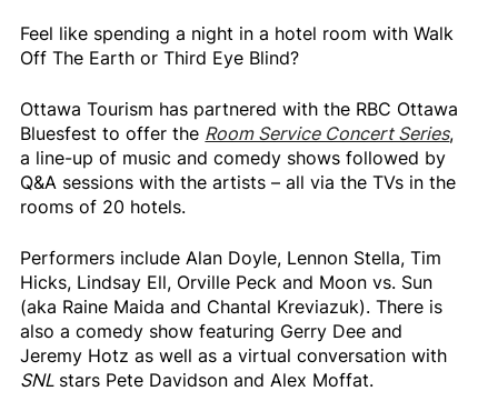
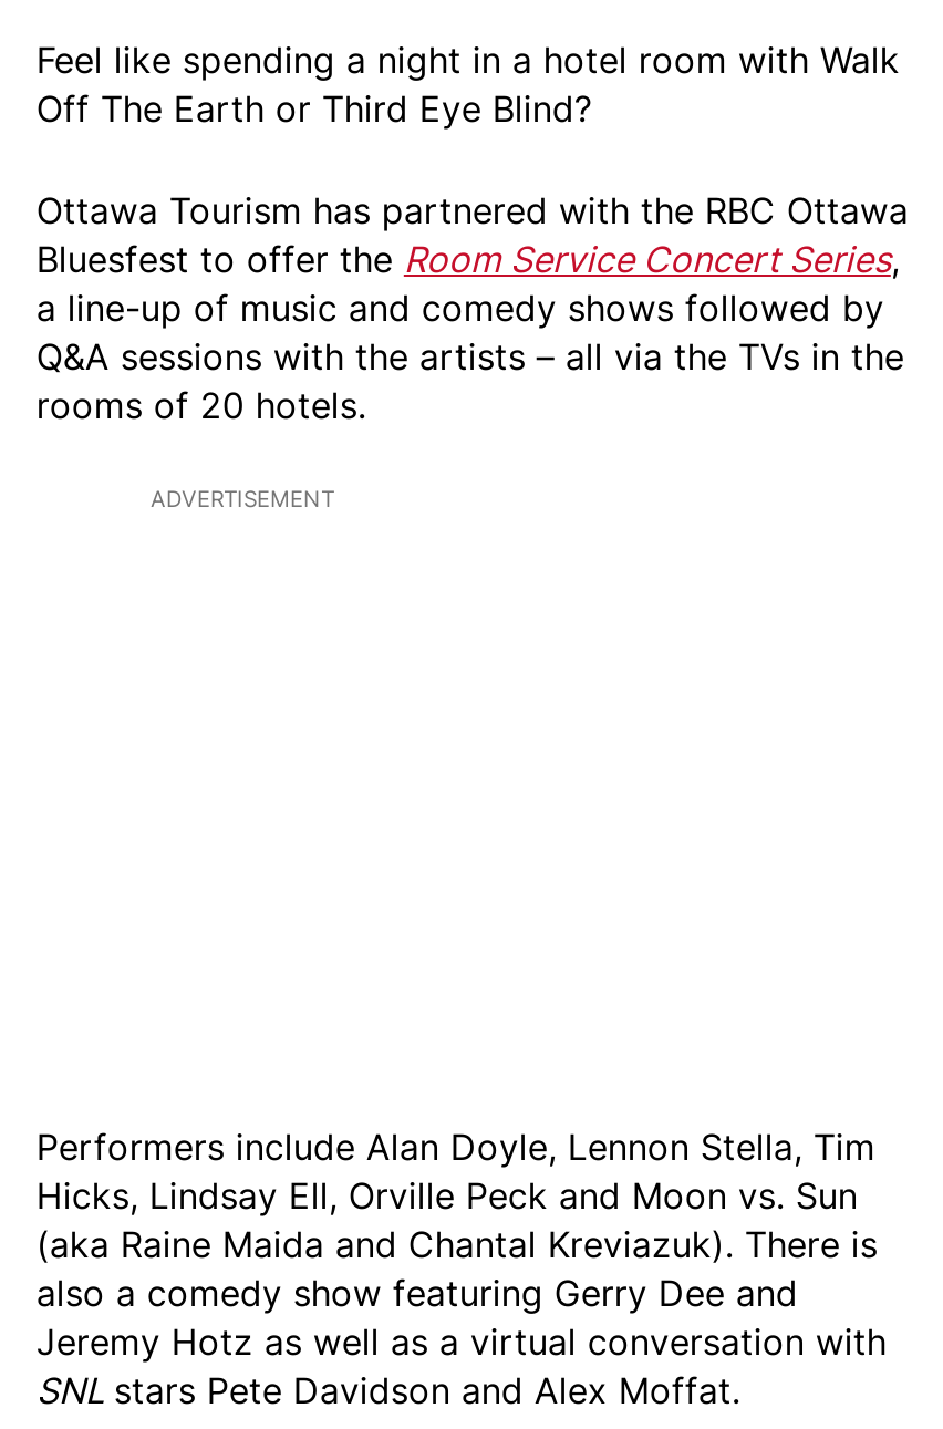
none -> [151,484,334,511] ADVERTISEMENT

